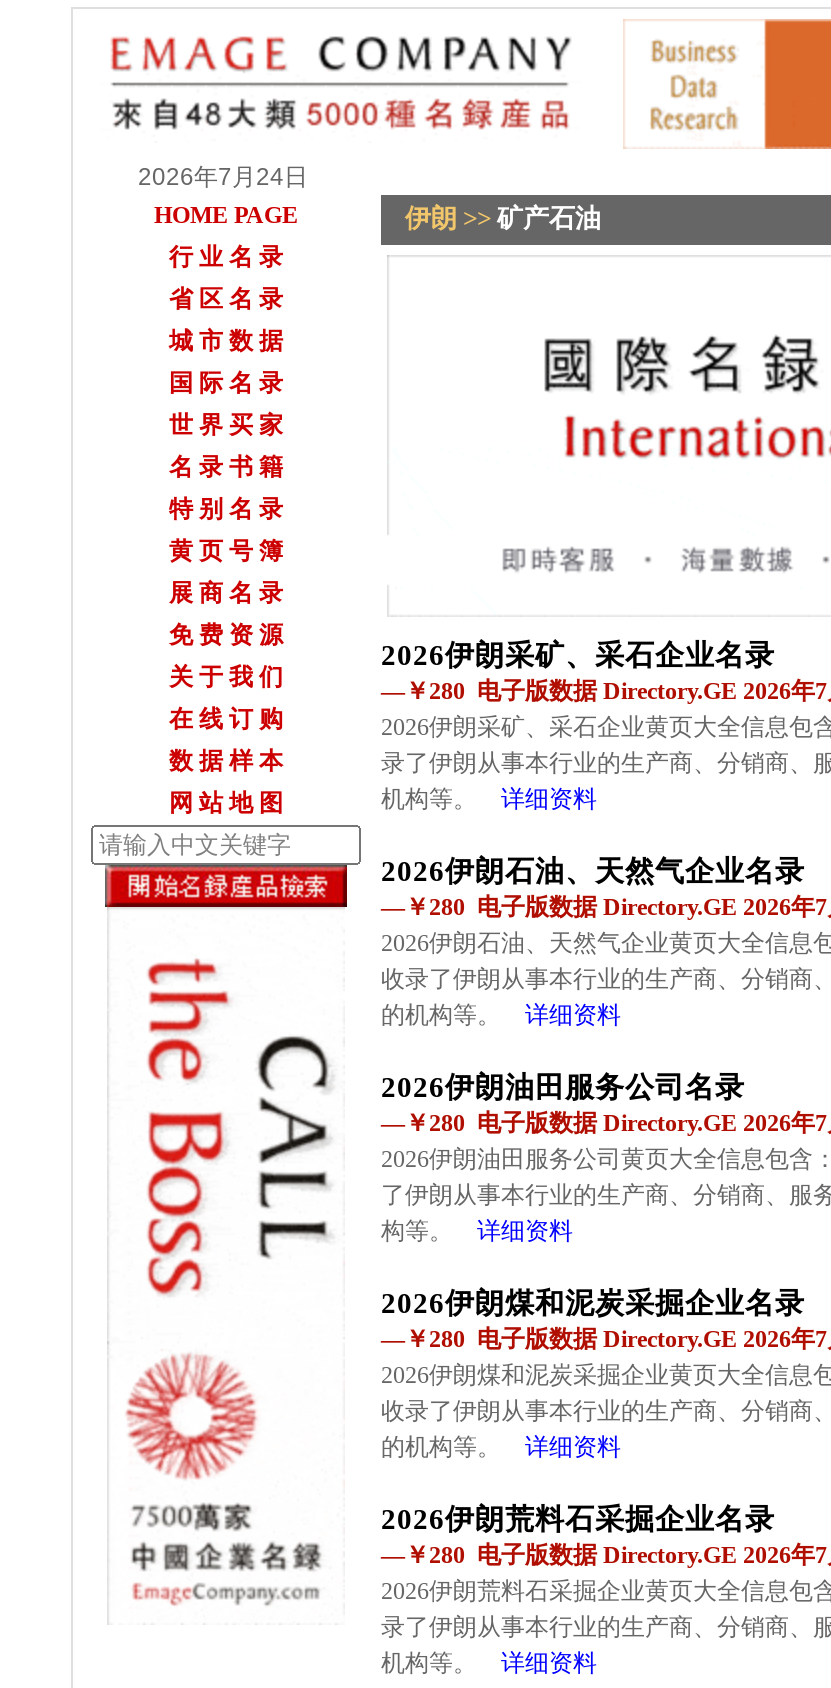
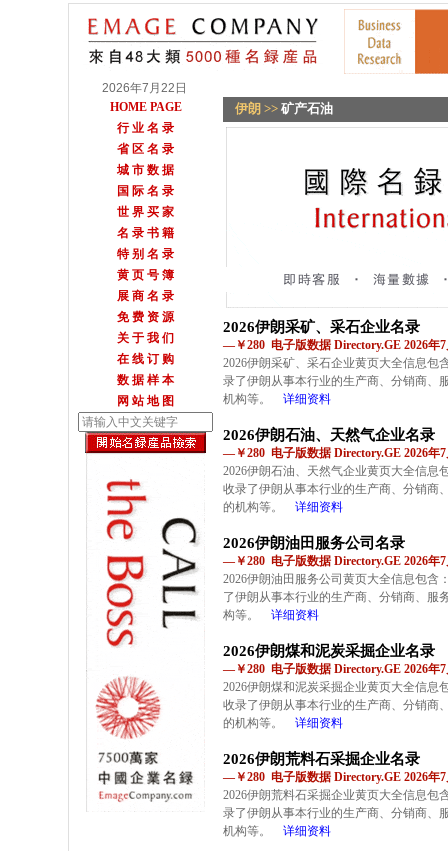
[132,163,308,191] 2026年7月24日 -> [98,81,186,95] 2026年7月22日

